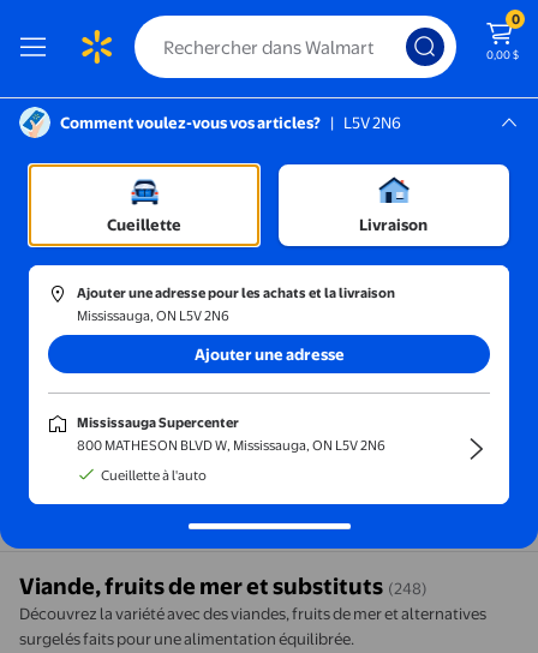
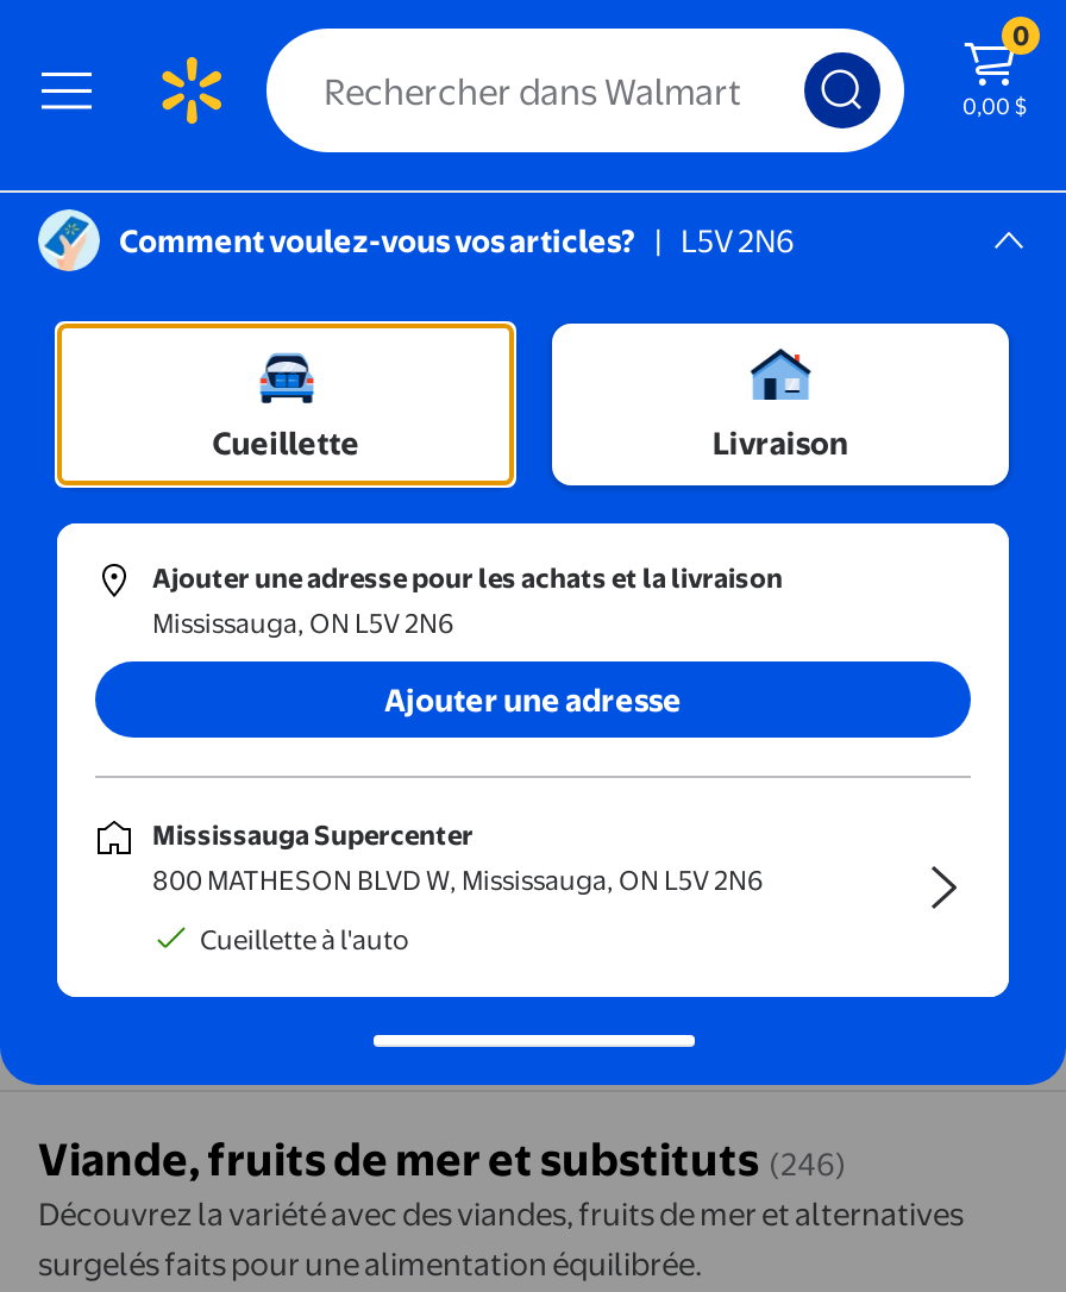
[19,573,428,600] Viande, fruits de mer et substituts (248) -> [38,1133,847,1187] Viande, fruits de mer et substituts (246)

